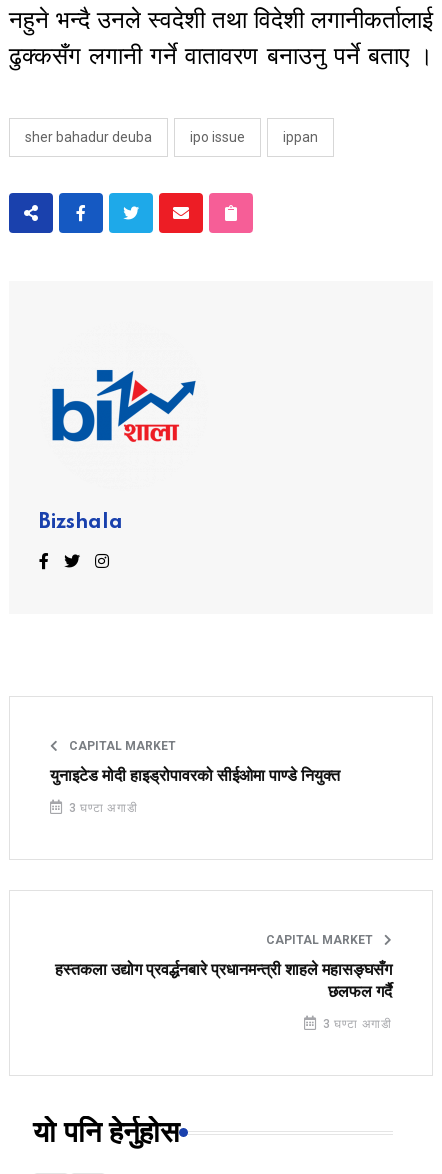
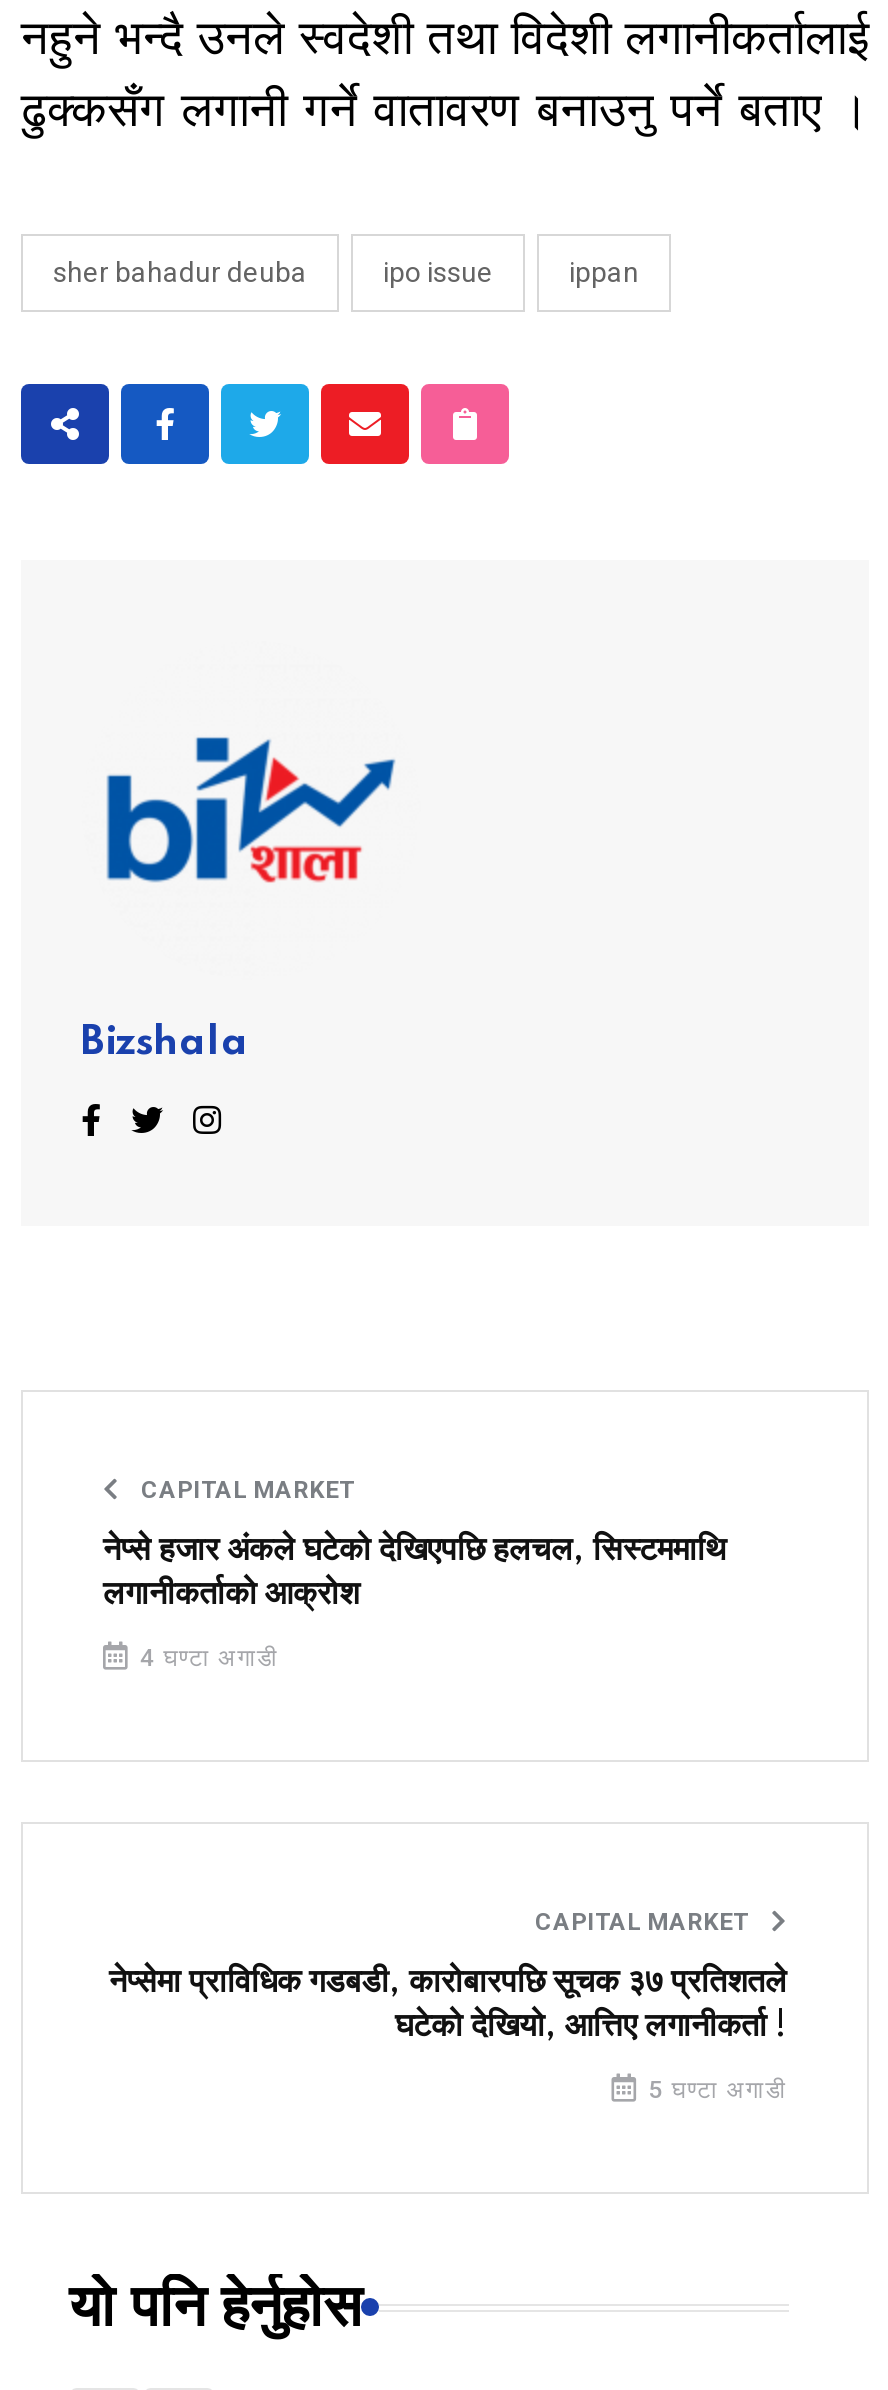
[50,767,340,785] युनाइटेड मोदी हाइड्रोपावरको सीईओमा पाण्डे नियुक्त -> [103,1531,727,1611] नेप्से हजार अंकले घटेको देखिएपछि हलचल, सिस्टममाथि | लगानीकर्ताको आक्रोश
[65,801,138,815] 3 घण्टा अगाडी -> [133,1643,279,1671] 4 घण्टा अगाडी
[55,961,392,1001] हस्तकला उद्योग प्रवर्द्धनबारे प्रधानमन्त्री शाहले महासङ्घसँग | छलफल गर्दै -> [109,1963,787,2043] नेप्सेमा प्राविधिक गडबडी, कारोबारपछि सूचक ३७ प्रतिशतले | घटेको देखियो, आत्तिए लगानीकर्ता !
[319,1017,392,1031] 3 घण्टा अगाडी -> [641,2075,787,2103] 5 घण्टा अगाडी

